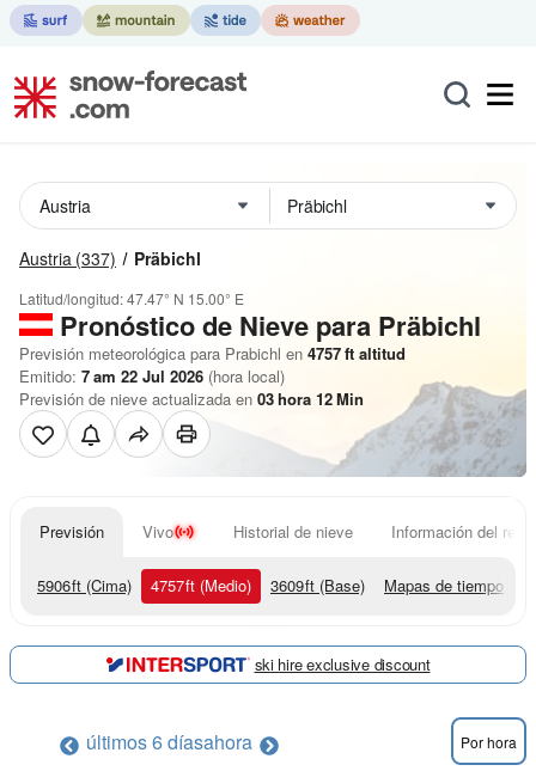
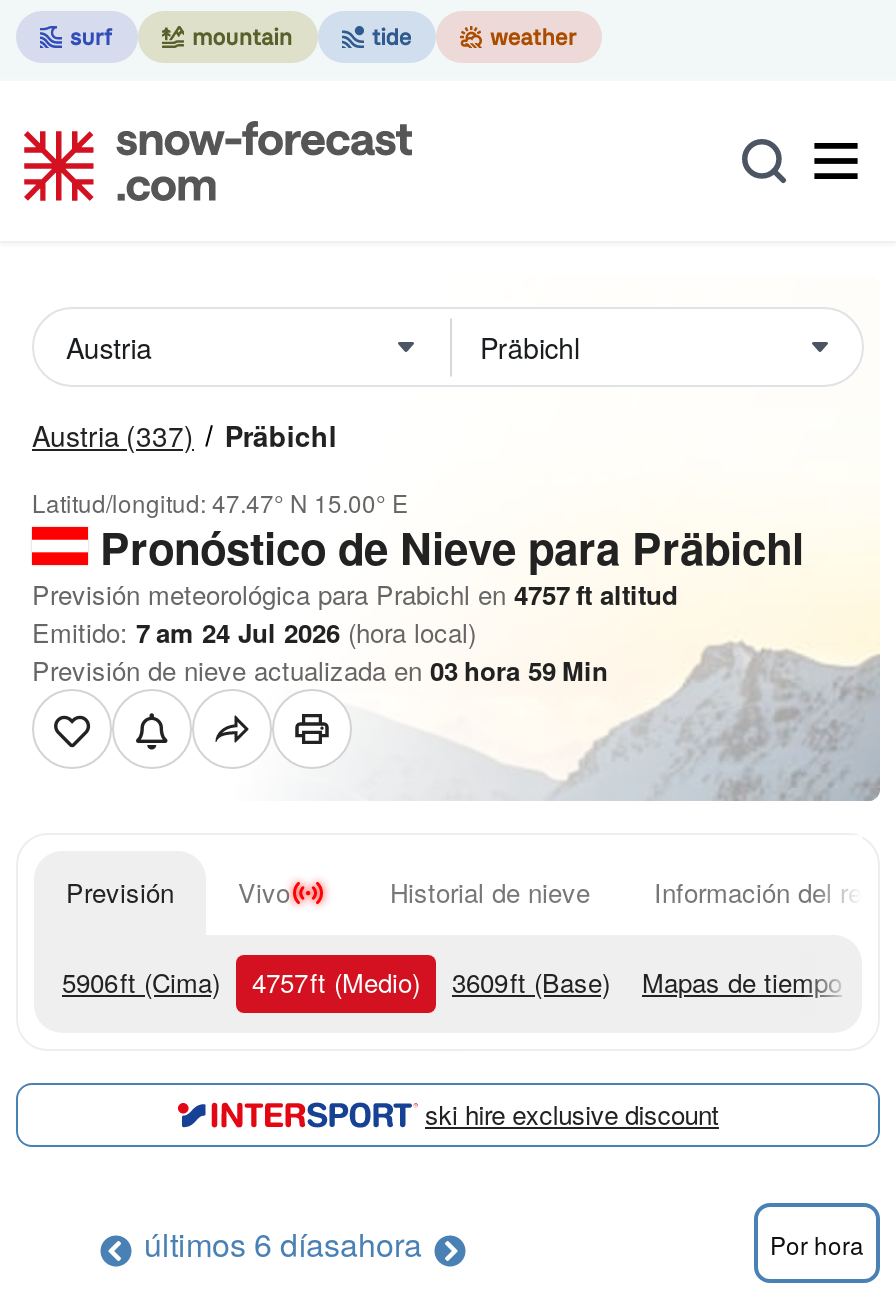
[19,365,285,387] Emitido: 7 am 22 Jul 2026 (hora local) -> [32,613,476,651] Emitido: 7 am 24 Jul 2026 (hora local)
[19,387,364,410] Previsión de nieve actualizada en 03 hora 12 Min -> [32,651,608,689] Previsión de nieve actualizada en 03 hora 59 Min

